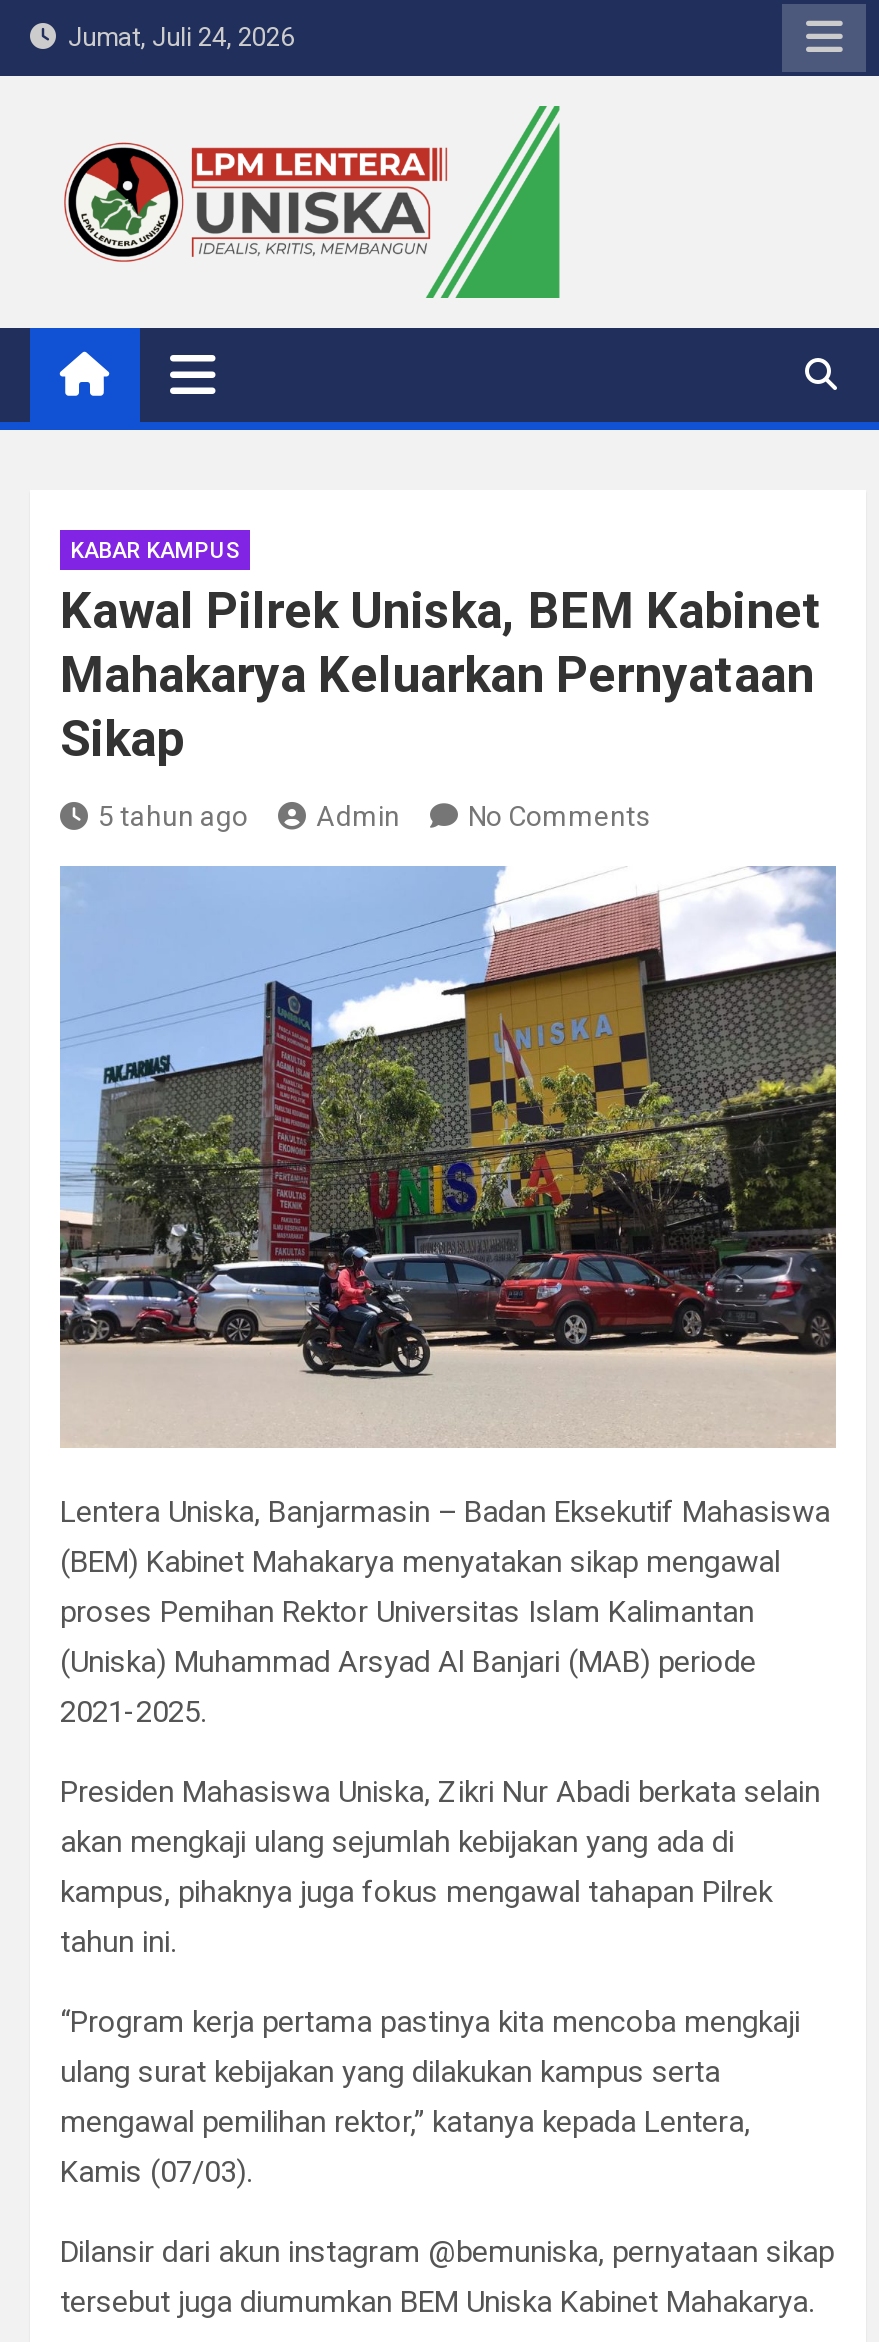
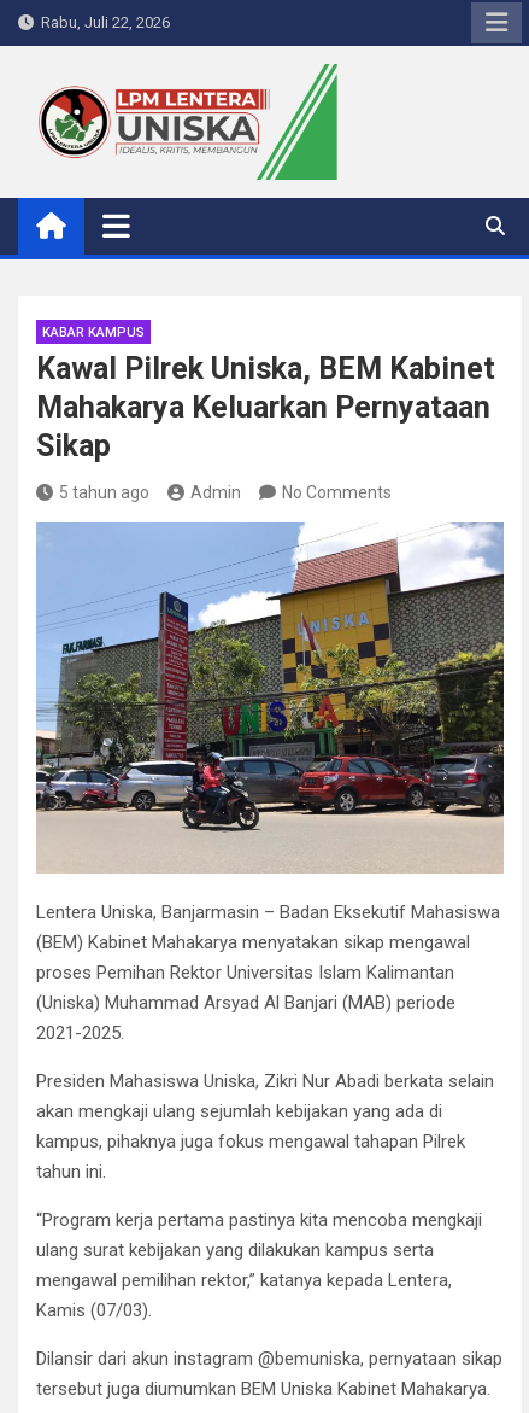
[56,22,294,52] Jumat, Juli 24, 2026 -> [34,13,170,31] Rabu, Juli 22, 2026

